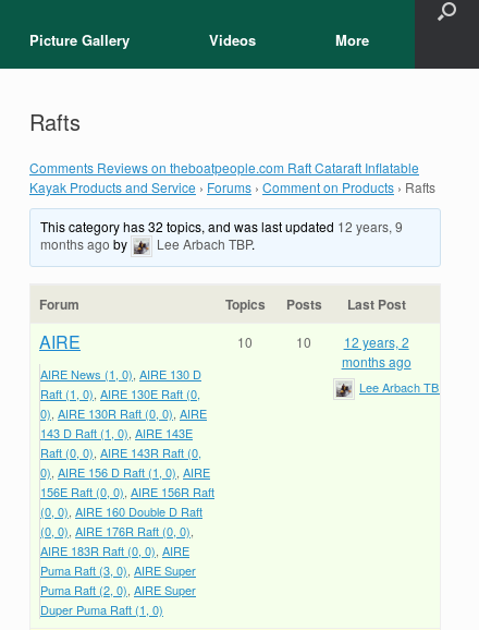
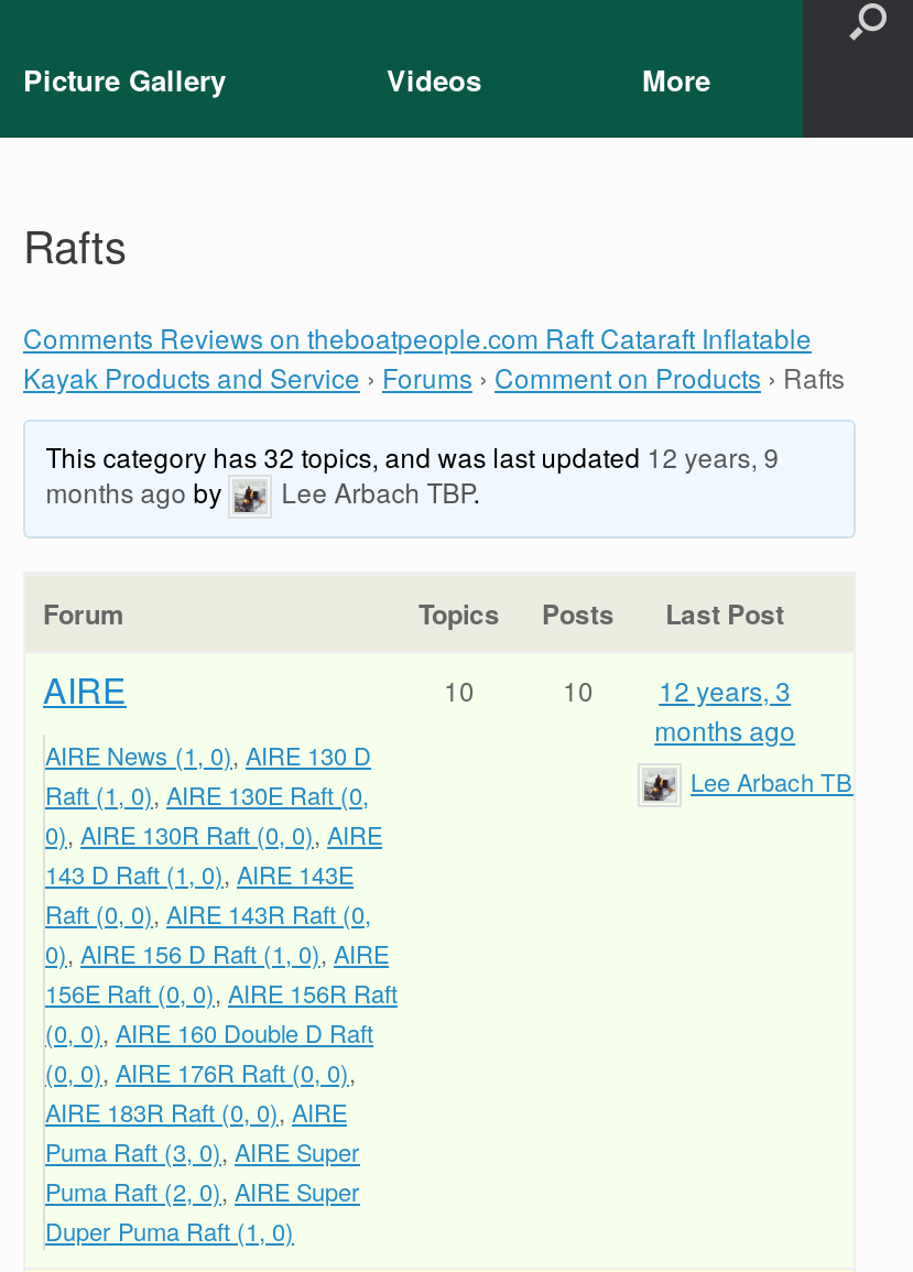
[296,332,409,351] 10 12 years, 2 -> [563,670,791,707] 10 12 years, 3

